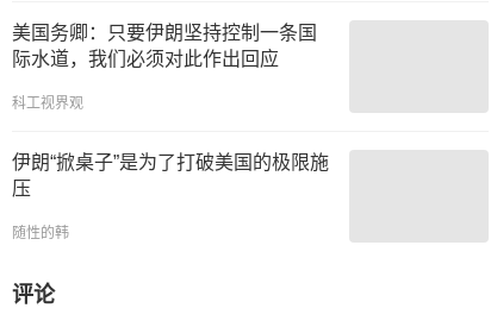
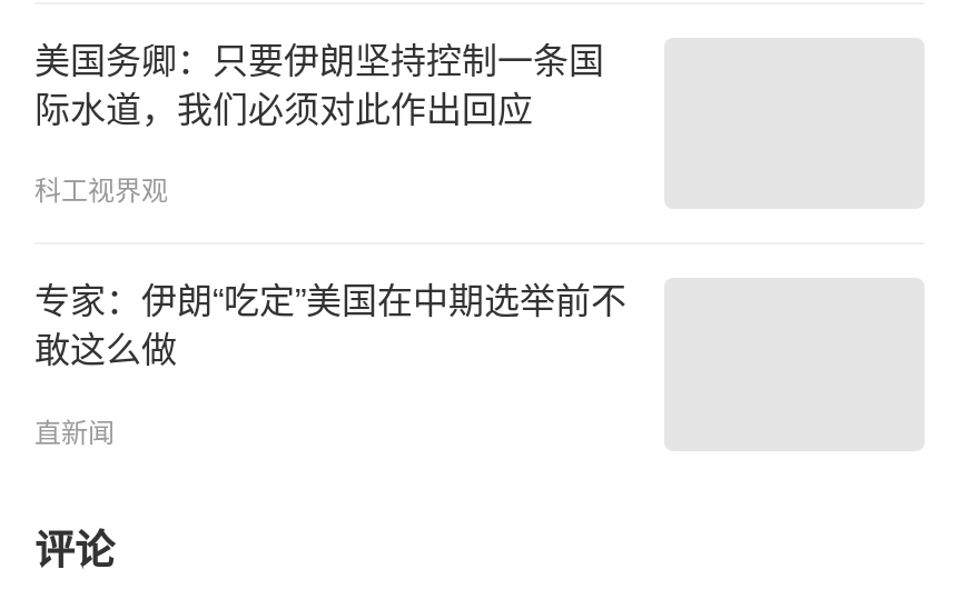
[12,152,329,199] 伊朗“掀桌子”是为了打破美国的极限施 | 压 -> [34,283,626,370] 专家：伊朗“吃定”美国在中期选举前不 | 敢这么做
[12,224,69,241] 随性的韩 -> [34,418,115,449] 直新闻

